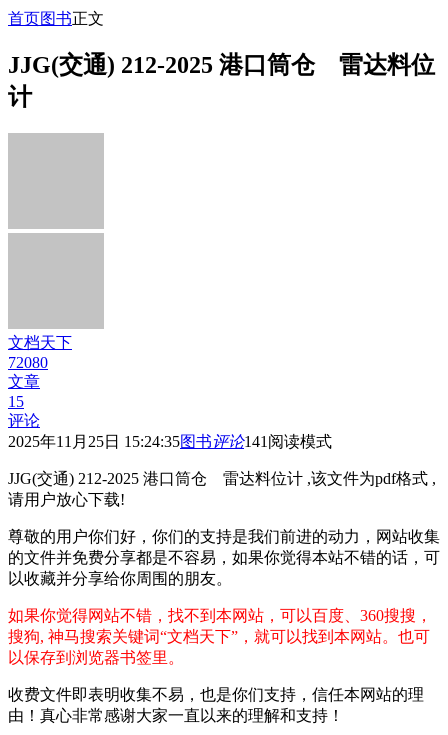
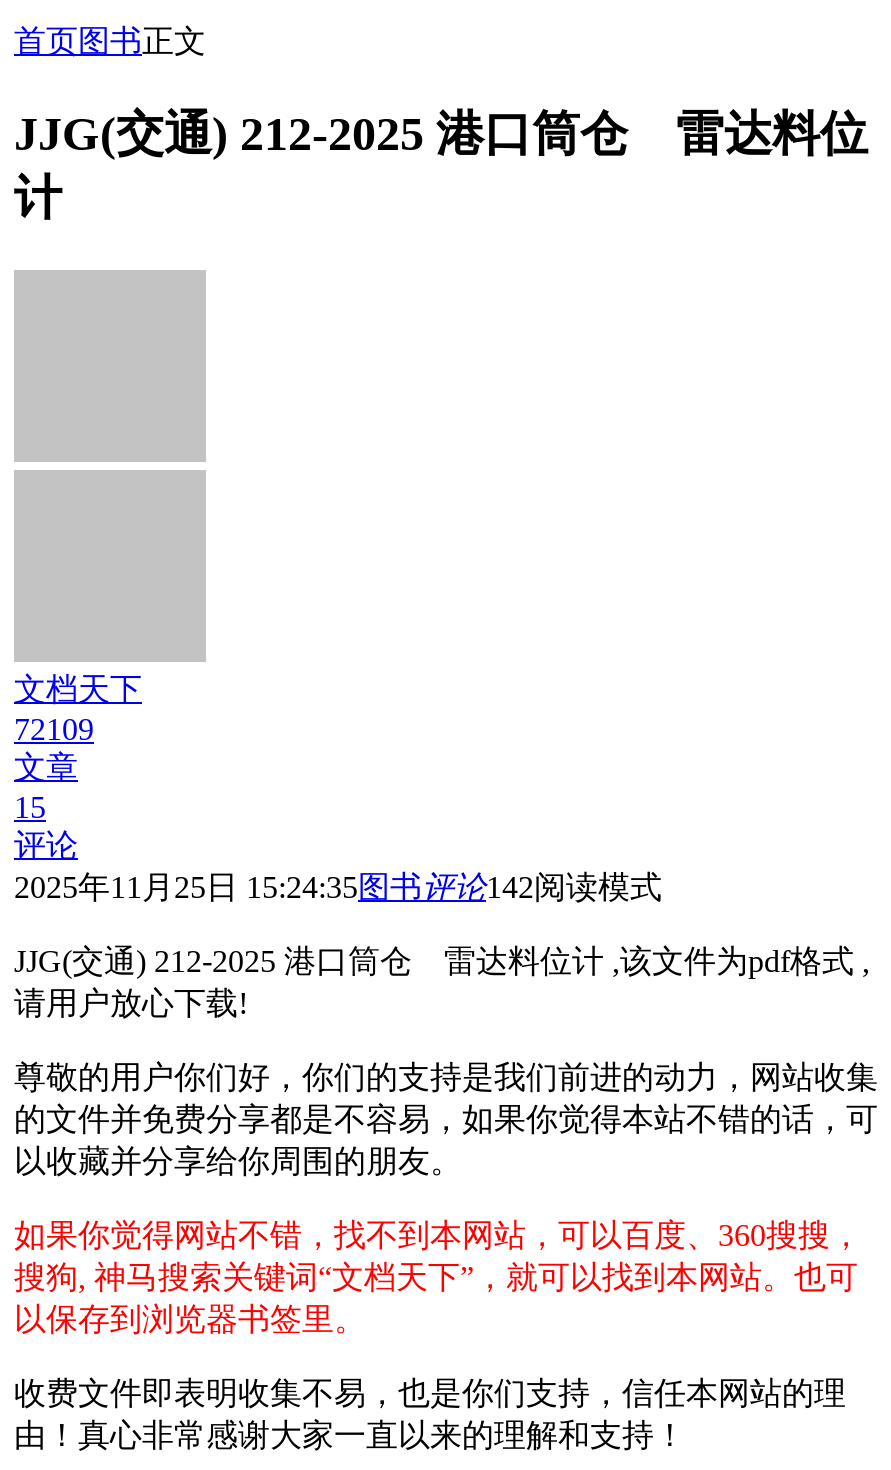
[8,354,48,371] 72080 -> [14,713,94,747] 72109
[8,433,332,450] 2025年11月25日 15:24:35图书评论141阅读模式 -> [14,871,662,905] 2025年11月25日 15:24:35图书评论142阅读模式

